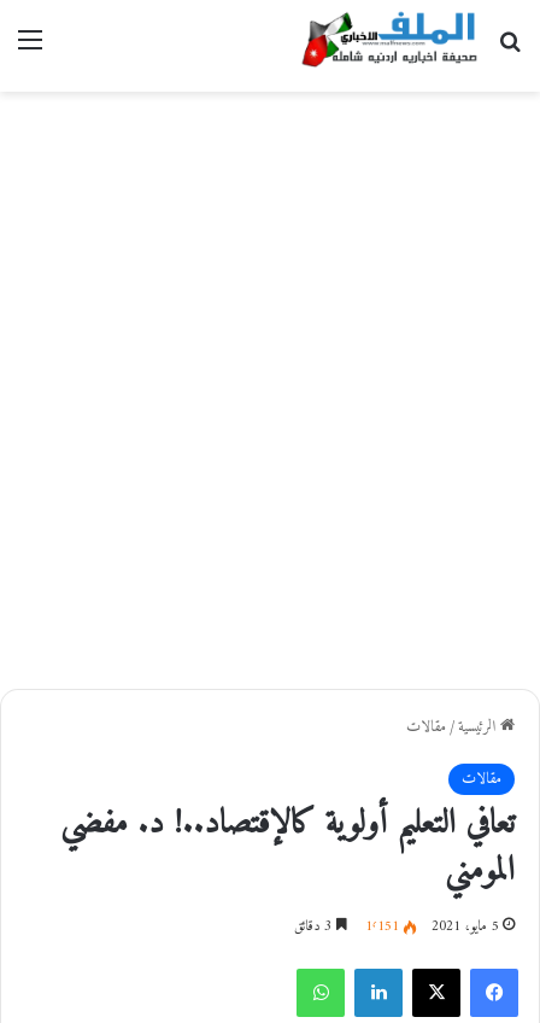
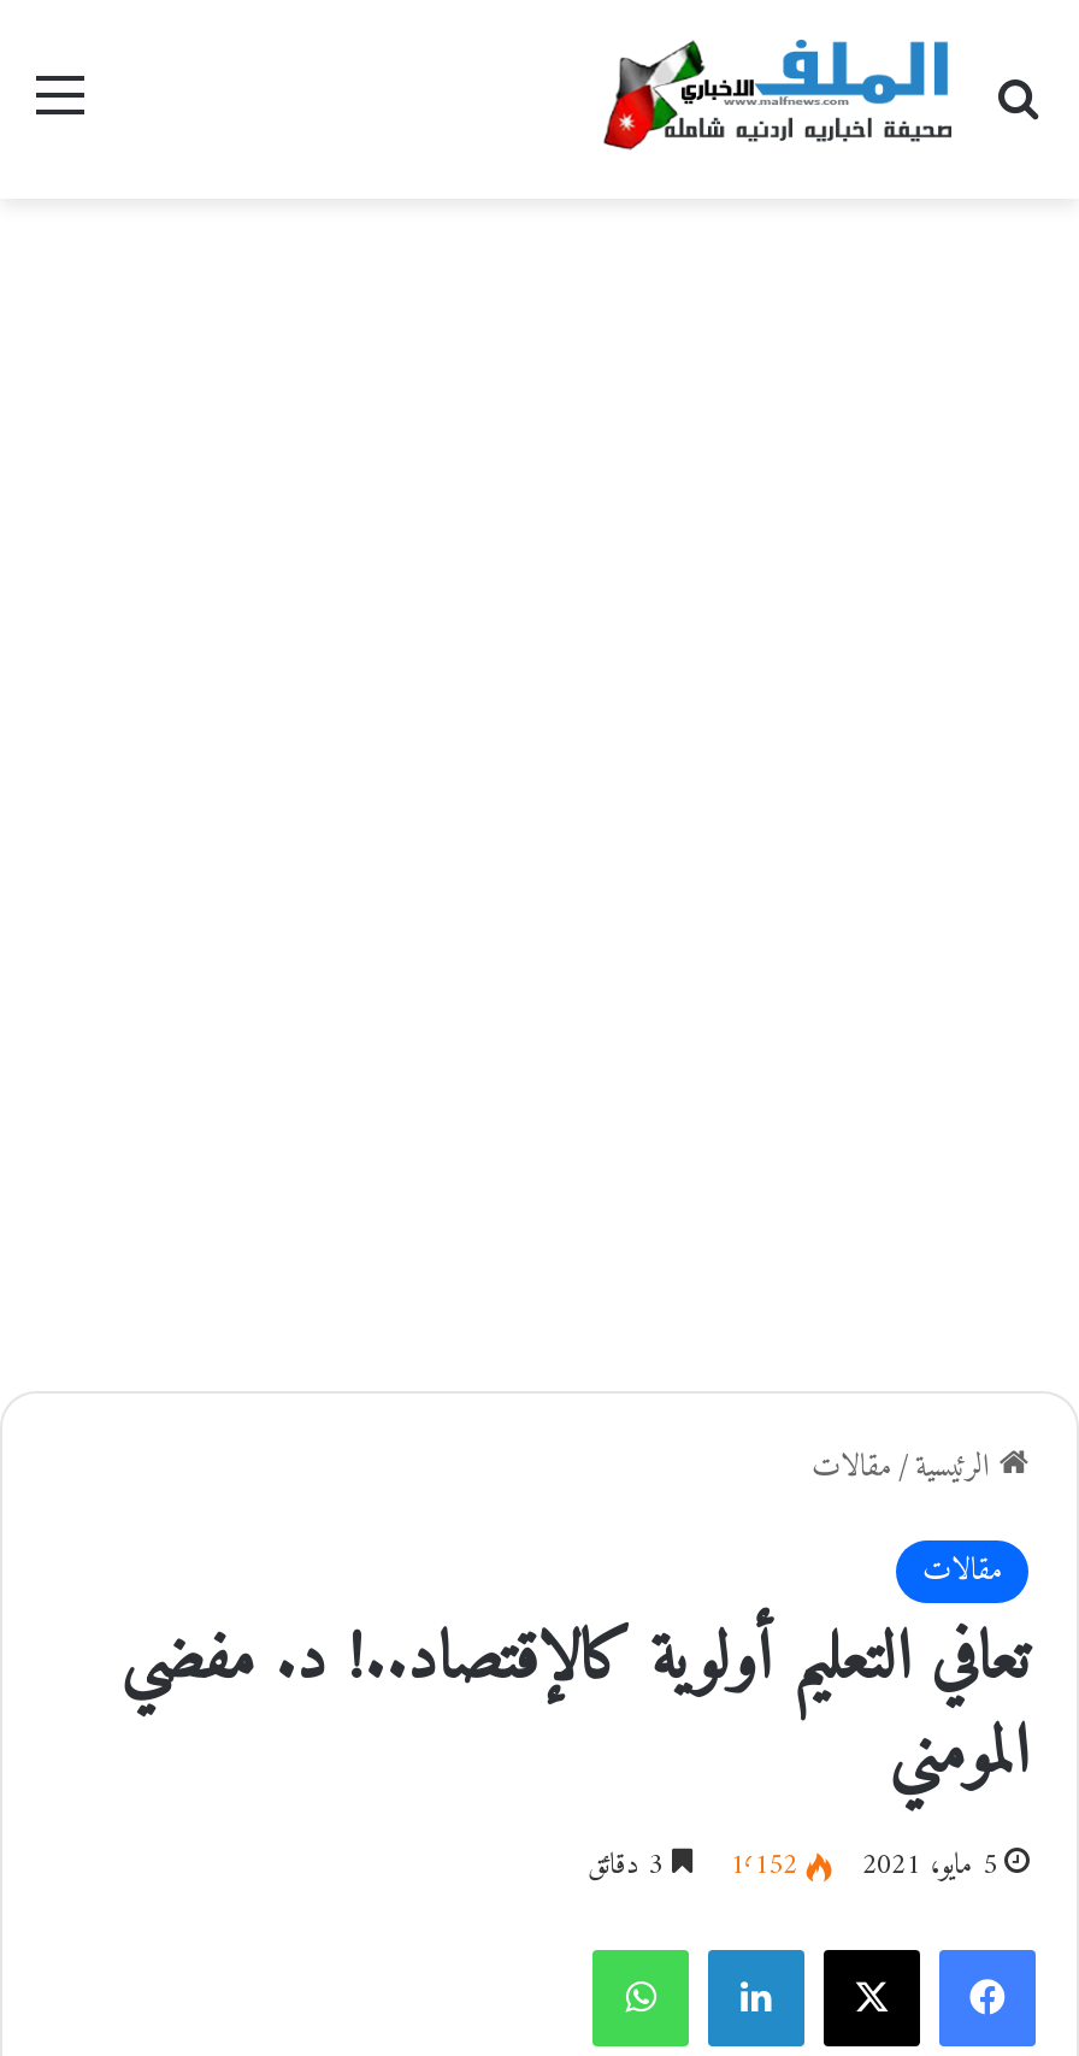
[365,914,399,939] 1٬151 -> [730,1841,797,1891] 1٬152

